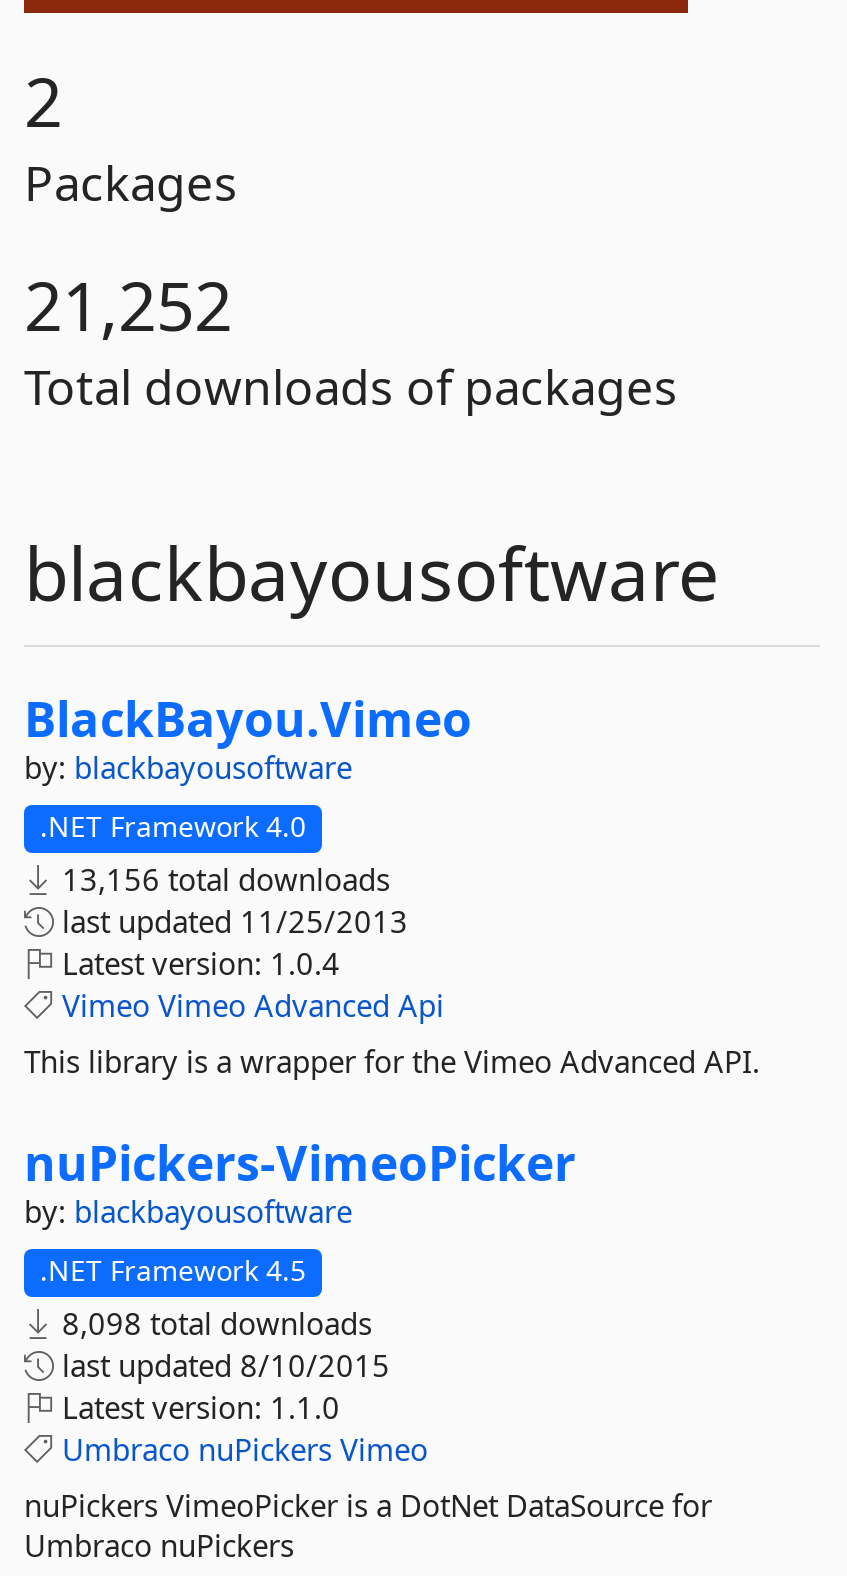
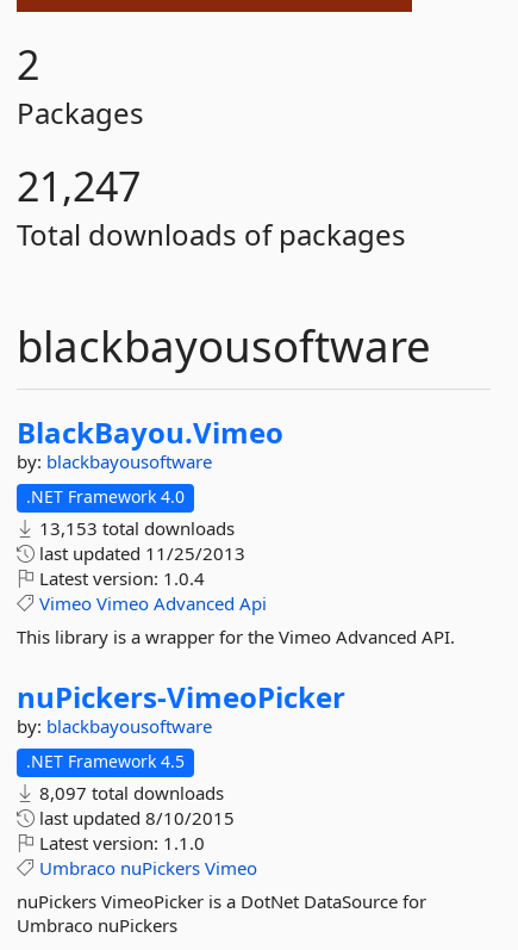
[24,259,232,351] 21,252 -> [17,159,141,213] 21,247
[54,859,390,899] 13,156 total downloads -> [35,516,235,540] 13,153 total downloads
[54,1303,372,1343] 8,098 total downloads -> [35,781,224,805] 8,097 total downloads

